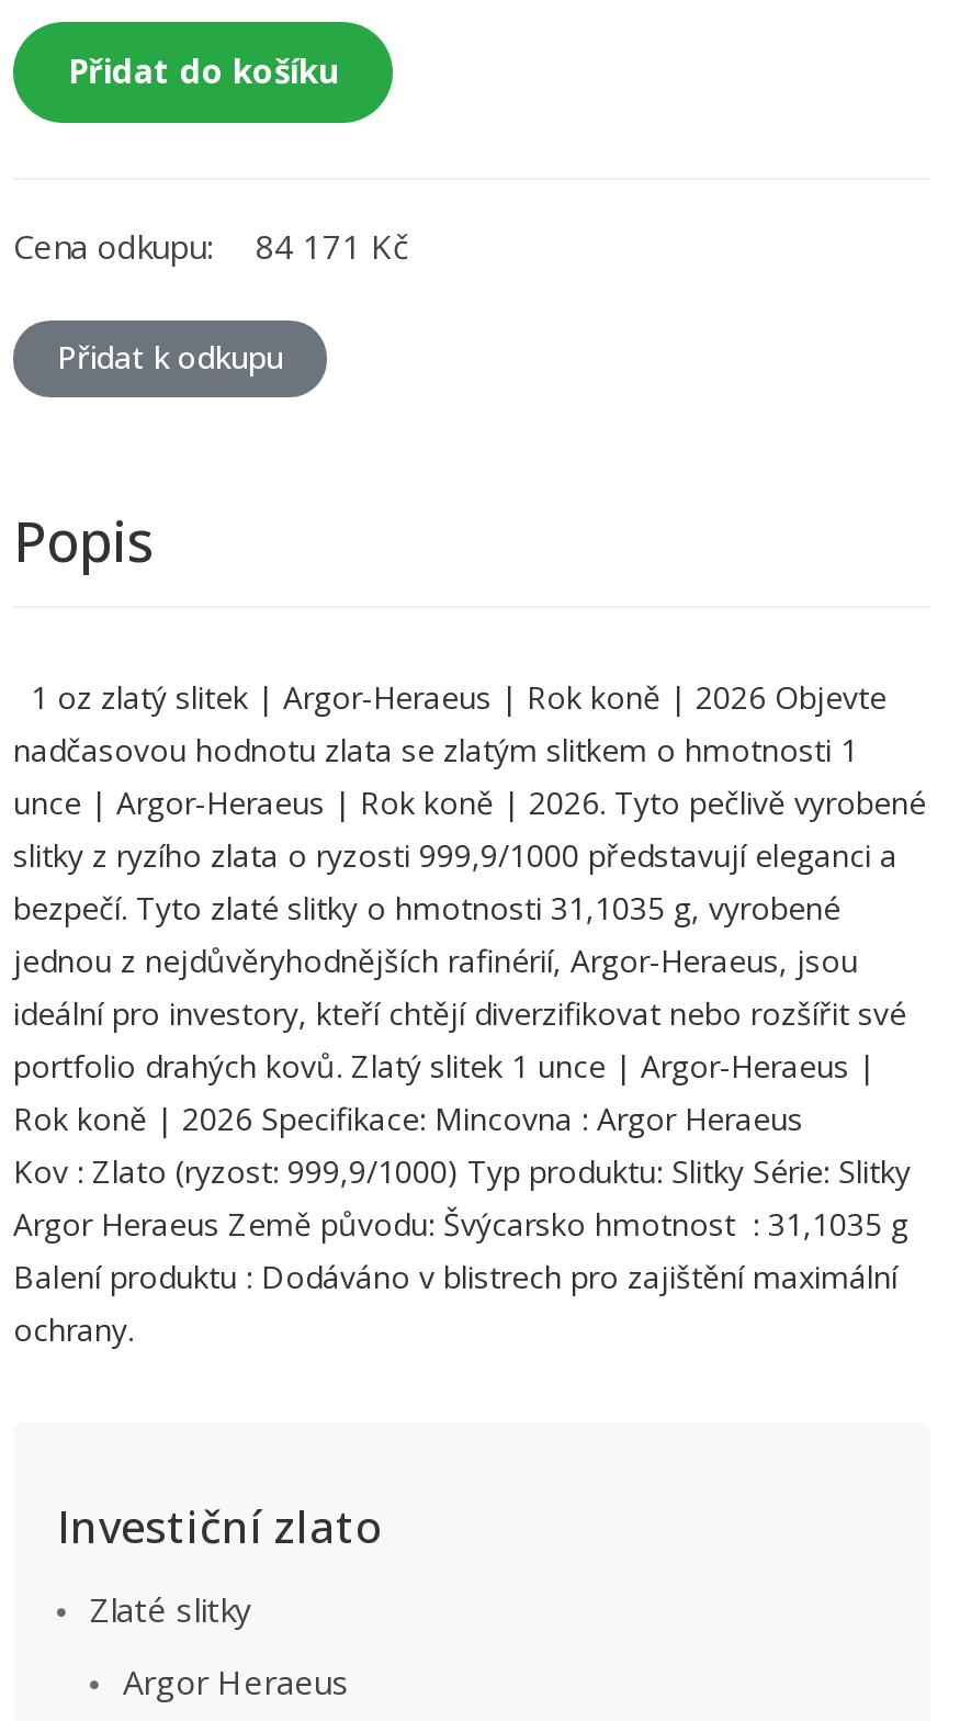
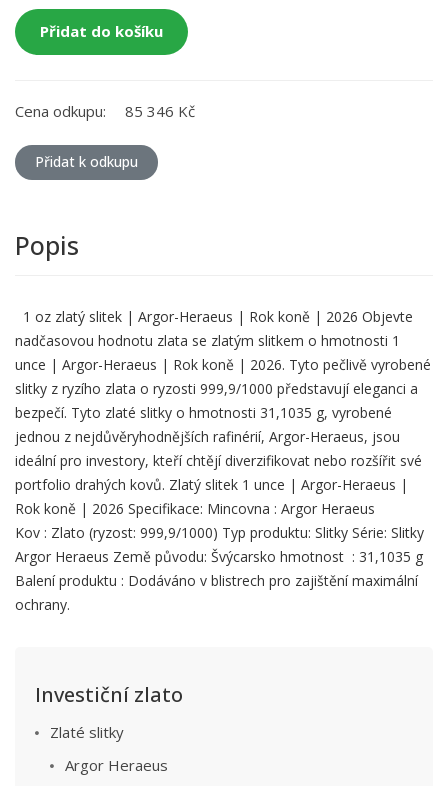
[13,224,408,268] Cena odkupu: 84 171 Kč -> [15,101,195,121] Cena odkupu: 85 346 Kč

